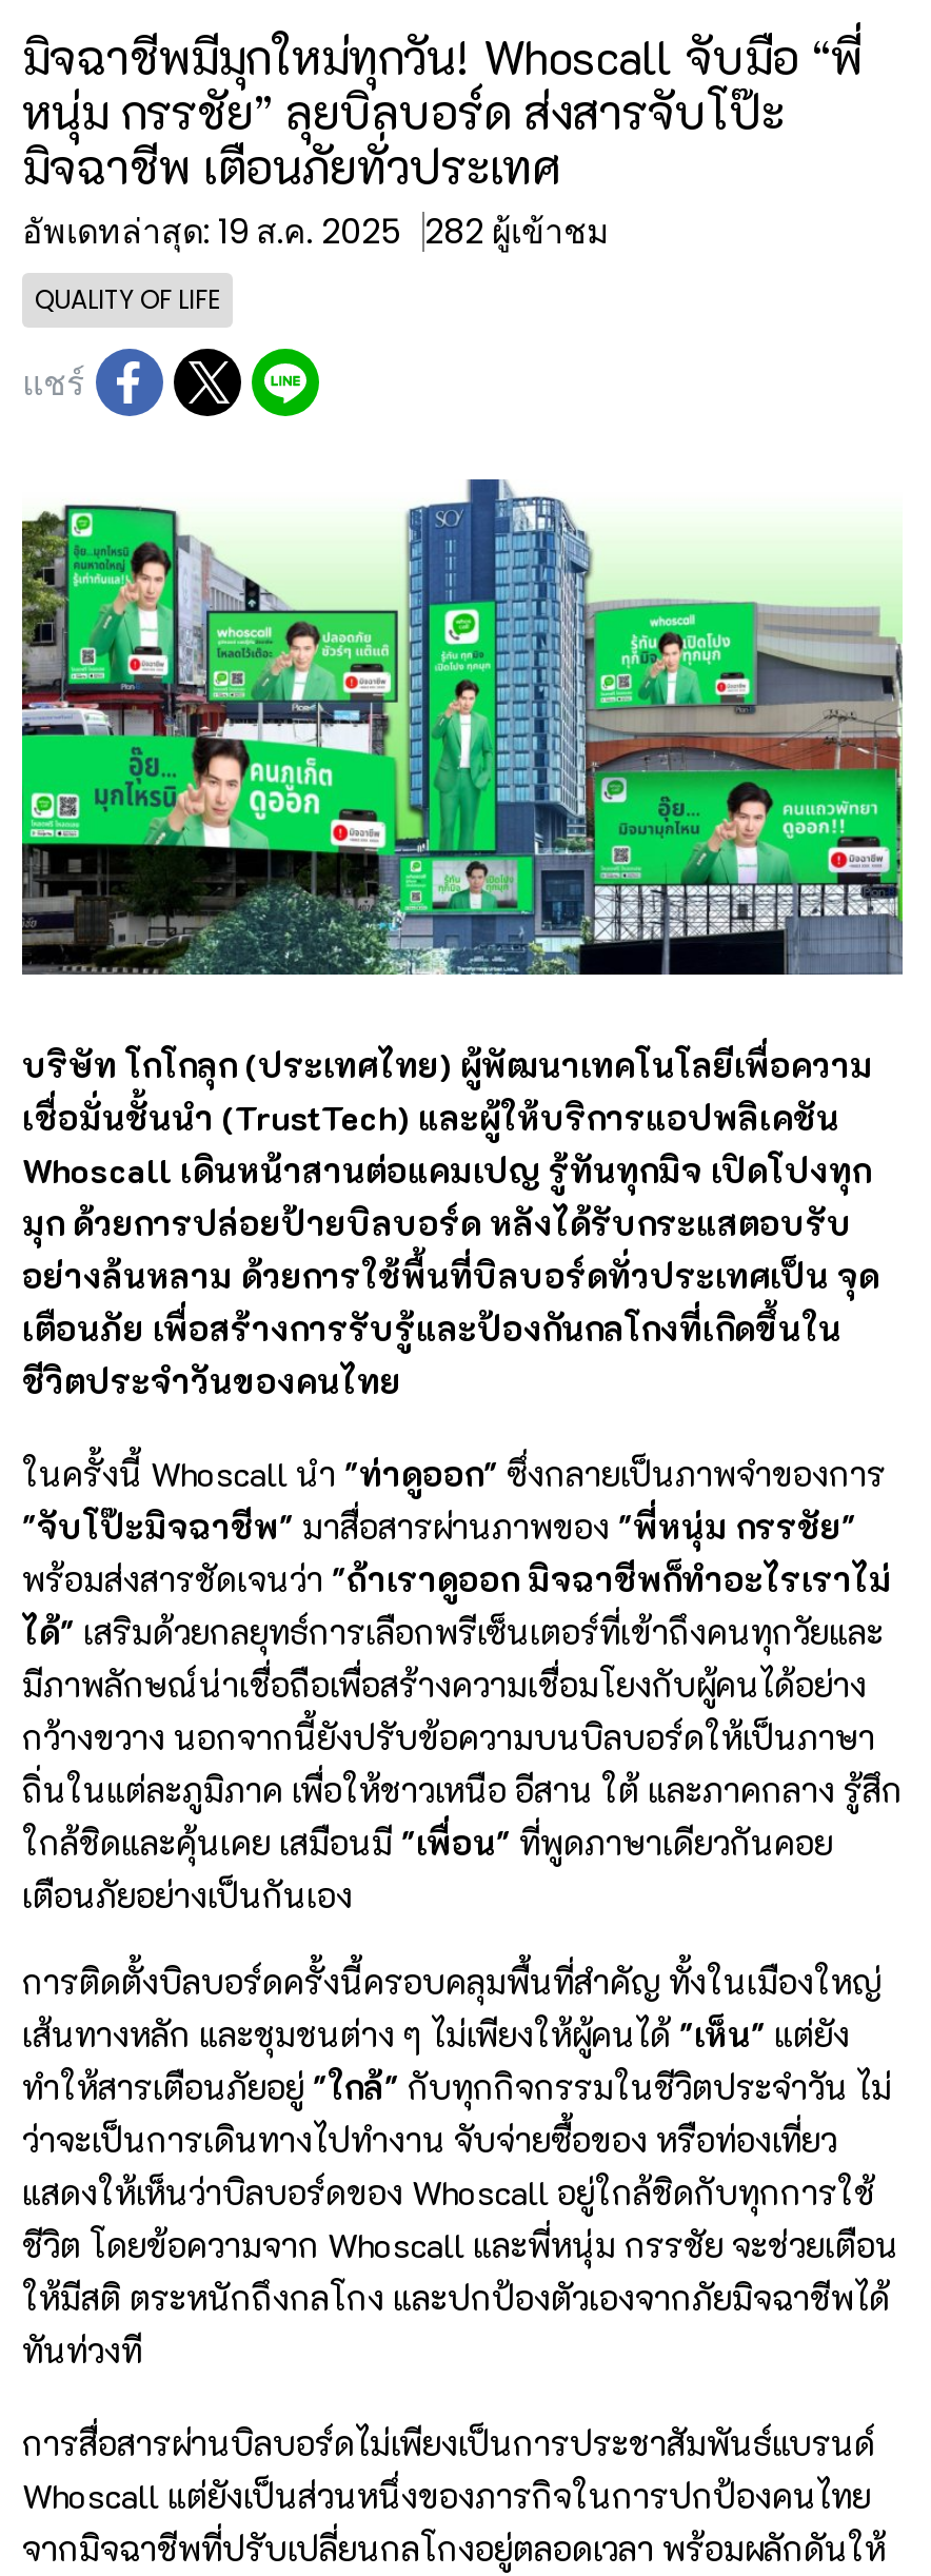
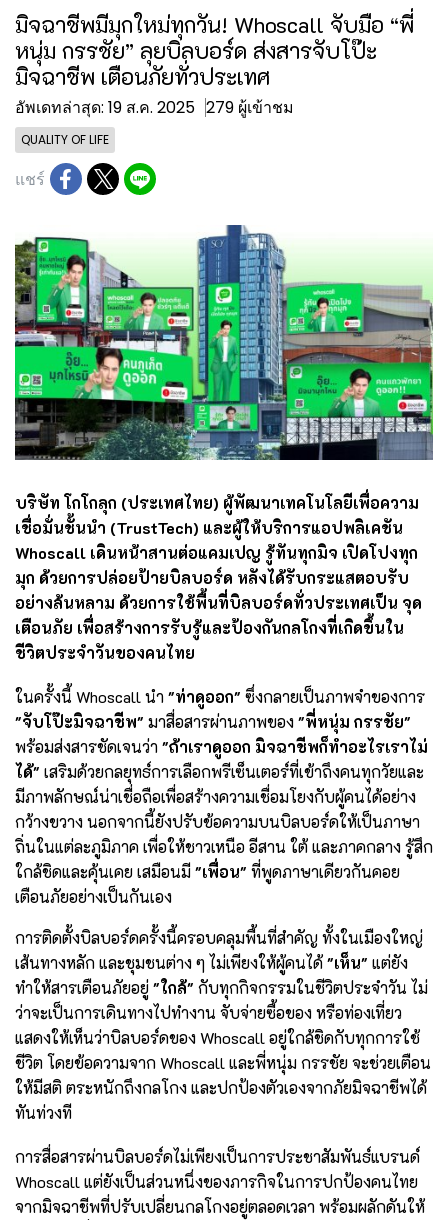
[22,208,610,256] อัพเดทล่าสุด: 19 ส.ค. 2025 282 ผู้เข้าชม -> [15,96,294,119] อัพเดทล่าสุด: 19 ส.ค. 2025 279 ผู้เข้าชม

